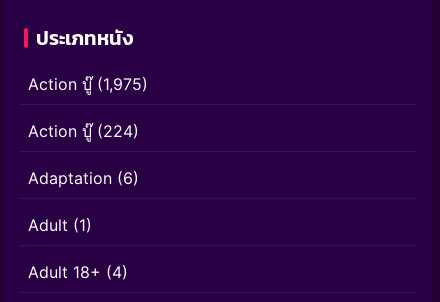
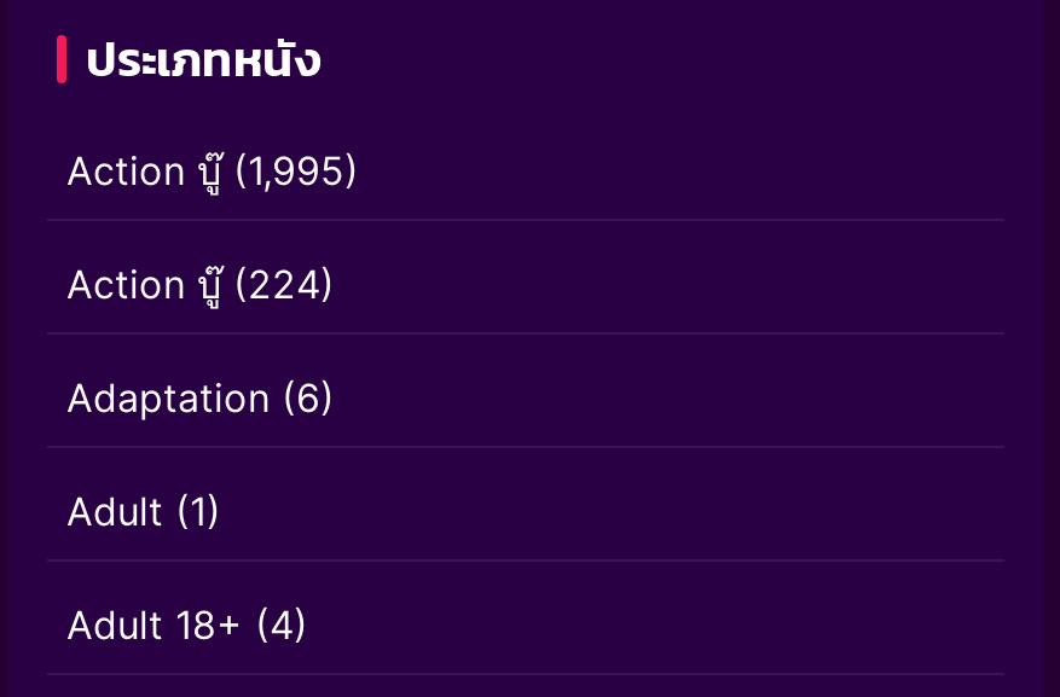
[28,74,148,94] Action บู๊(1,975) -> [66,146,359,194] Action บู๊(1,995)

